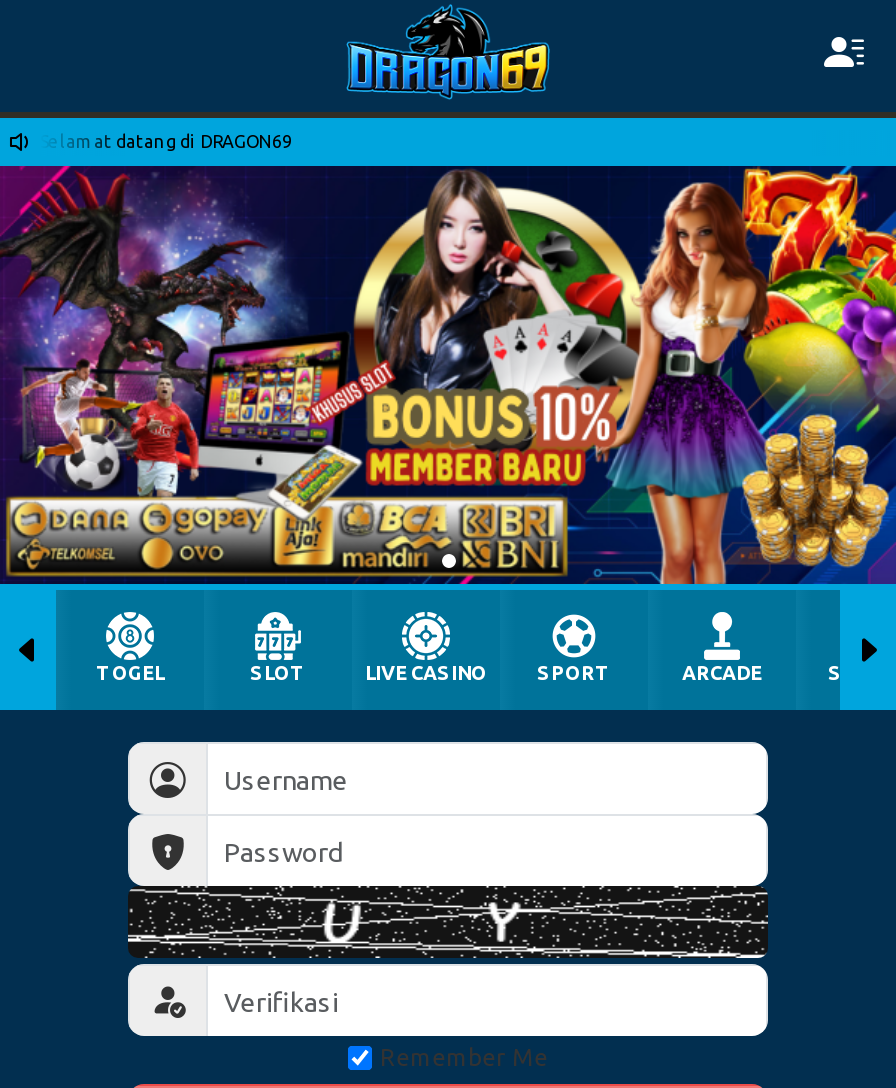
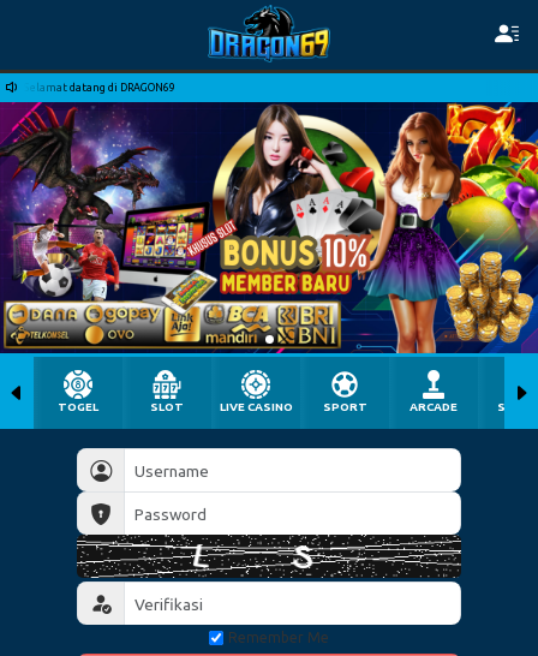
[128,886,768,960] [image] -> [77,535,461,579] [image]

